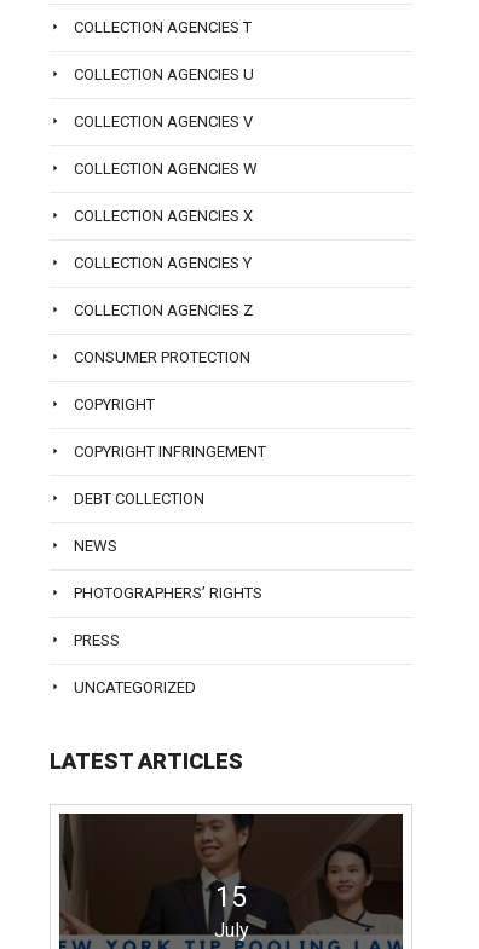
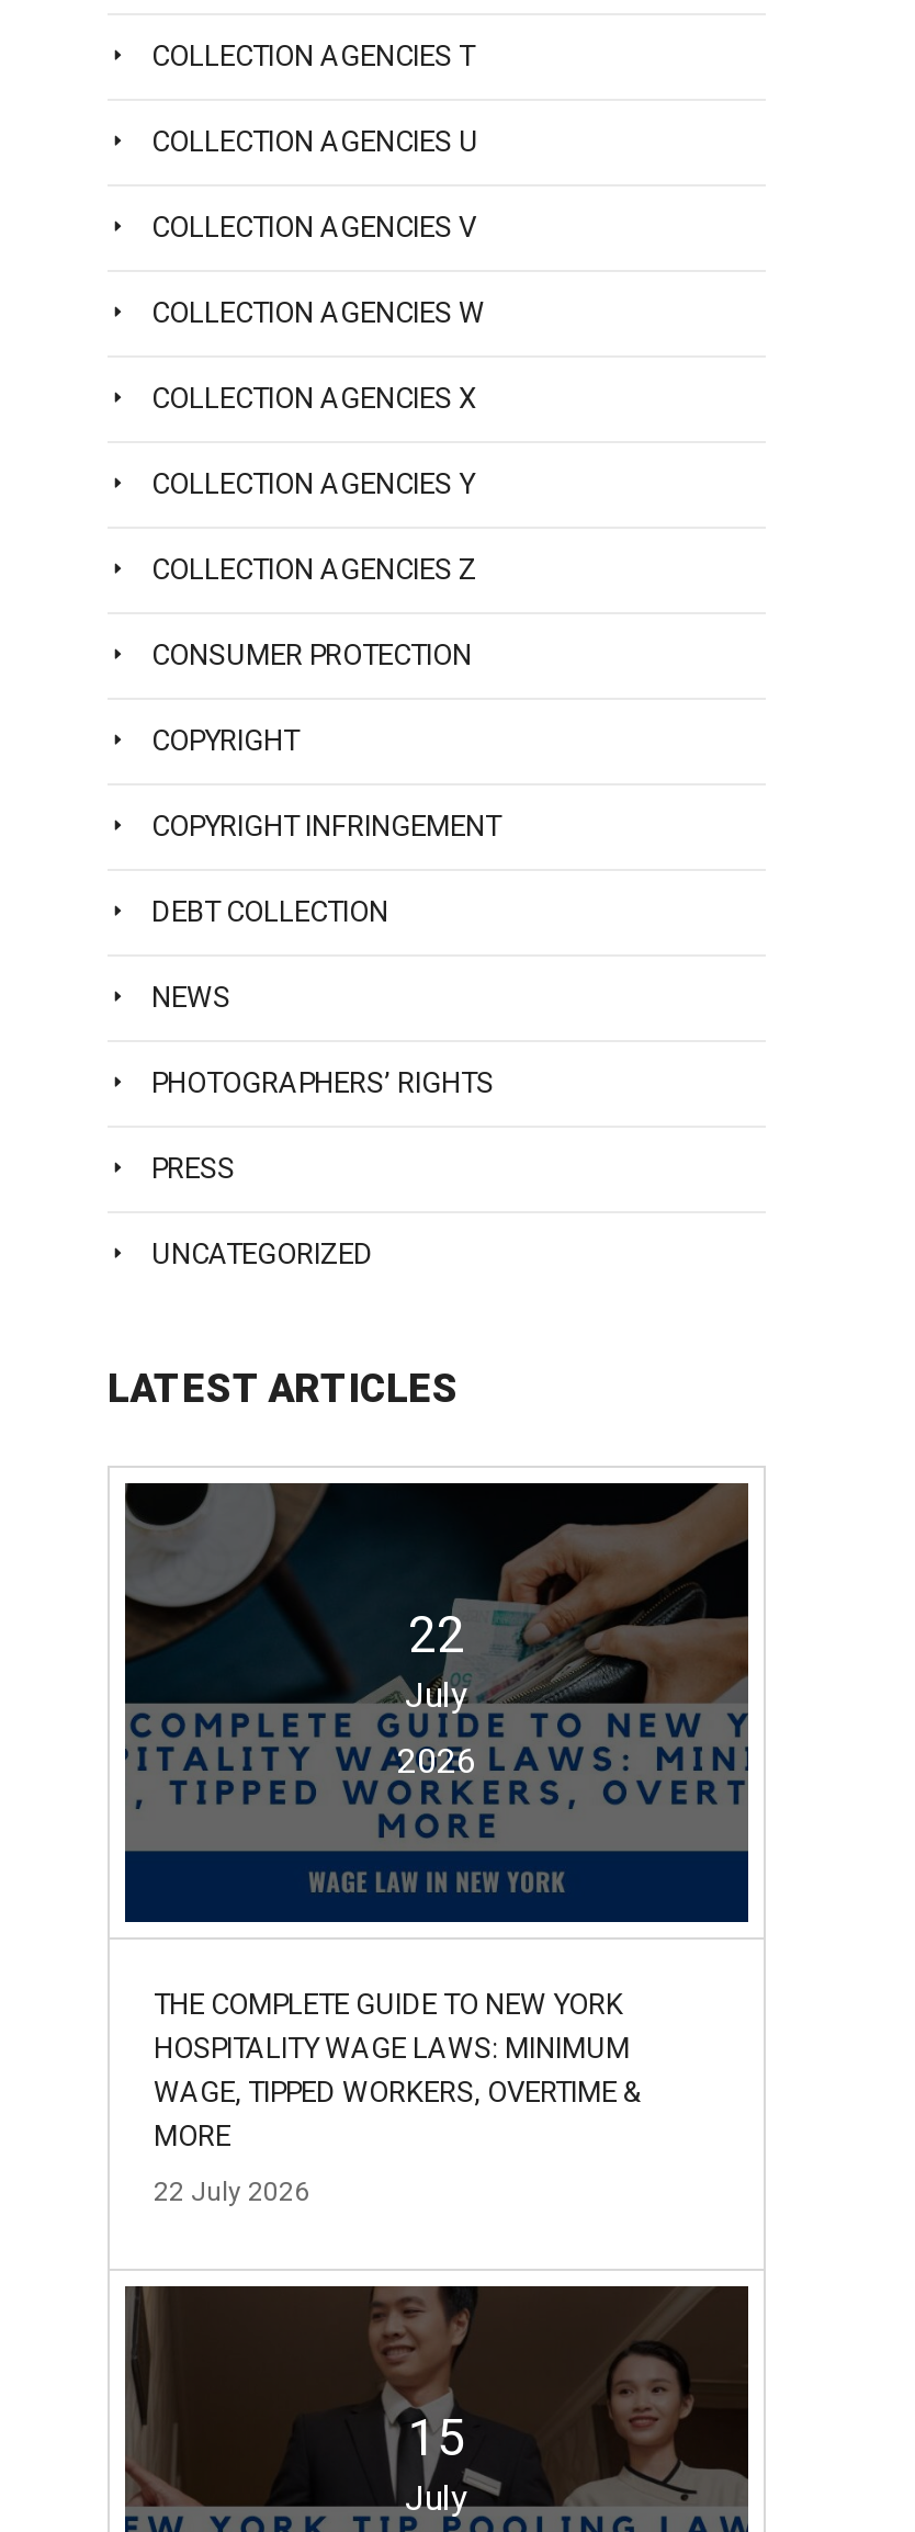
none -> [125,1483,748,1924] [image] | 22 | July | 2026
none -> [154,1988,643,2207] THE COMPLETE GUIDE TO NEW YORK | HOSPITALITY WAGE LAWS: MINIMUM | WAGE, TIPPED WORKERS, OVERTIME & | MORE | 22 July 2026

